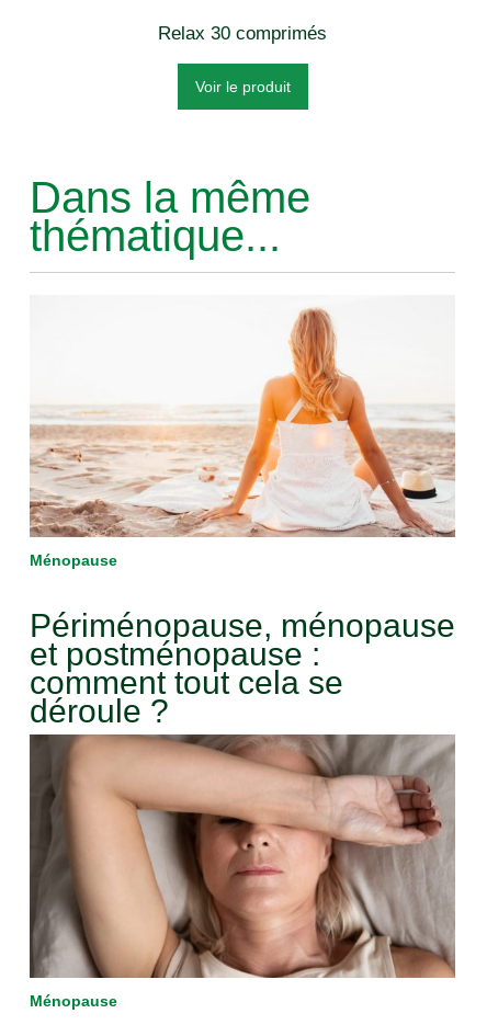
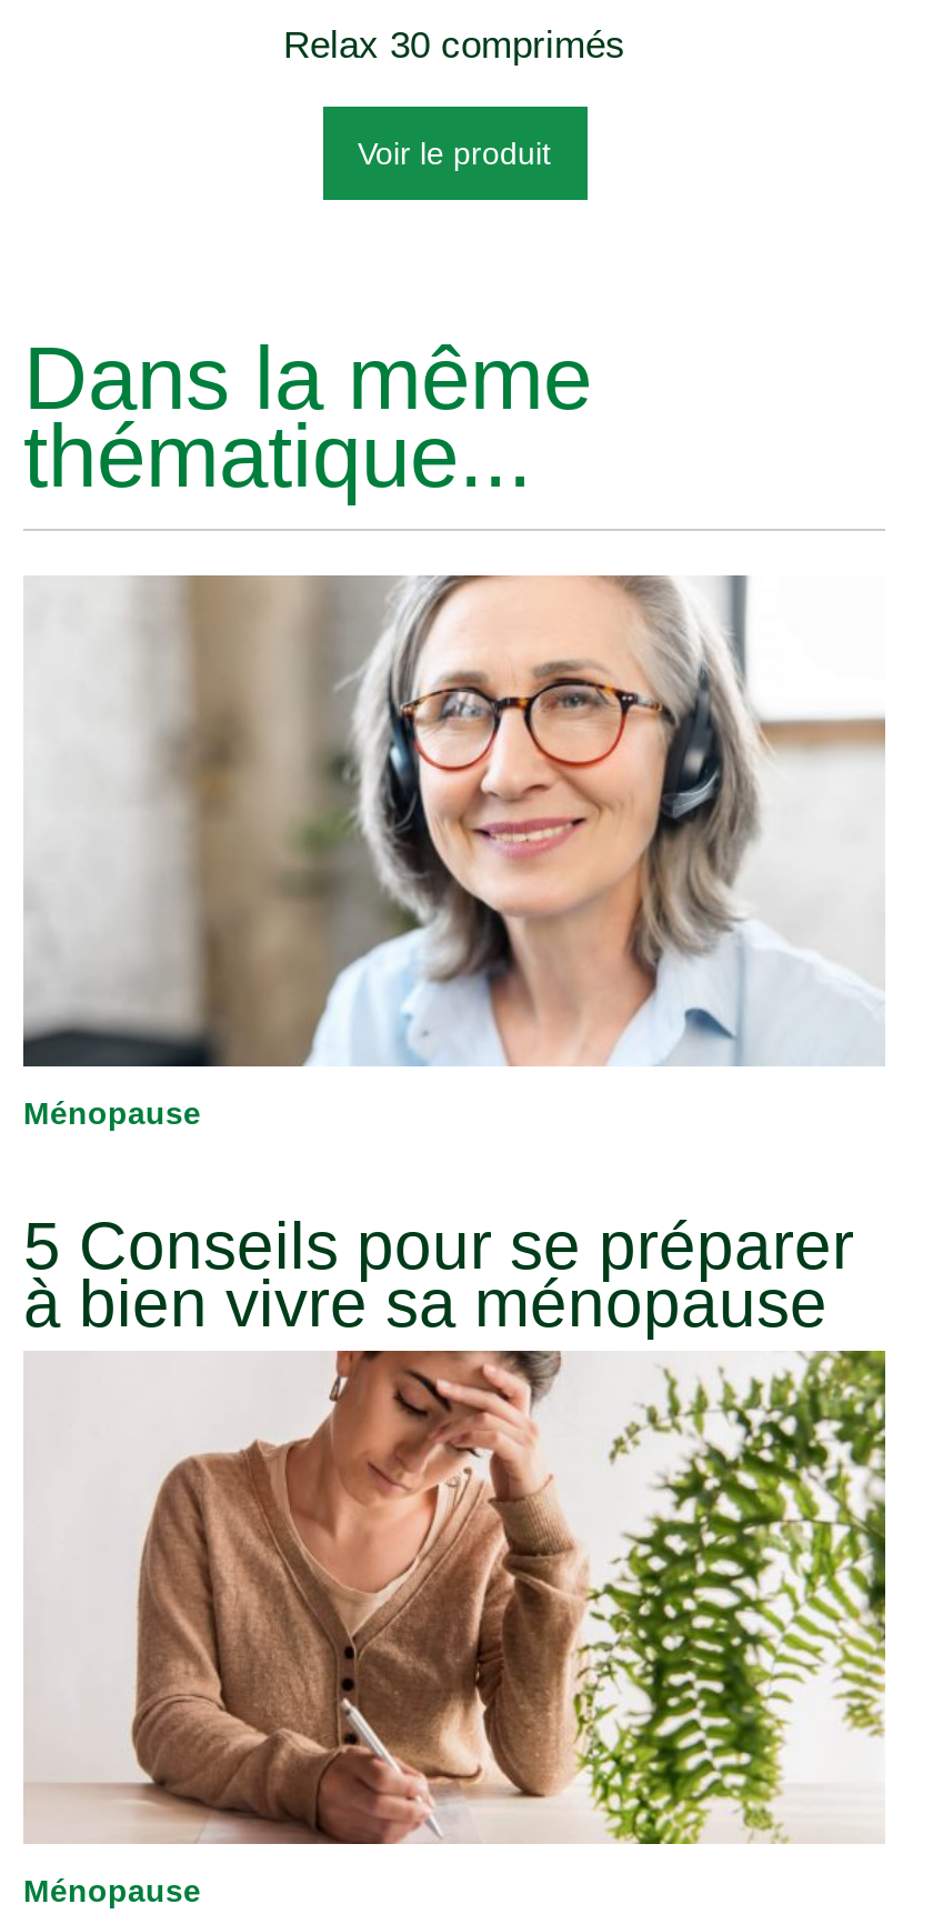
[29,295,455,538] [image] -> [21,573,887,1069] [image]
[30,608,455,729] Périménopause, ménopause | et postménopause : | comment tout cela se | déroule ? -> [23,1209,854,1340] 5 Conseils pour se préparer | à bien vivre sa ménopause
[29,737,455,979] [image] -> [23,1351,887,1844] [image]

